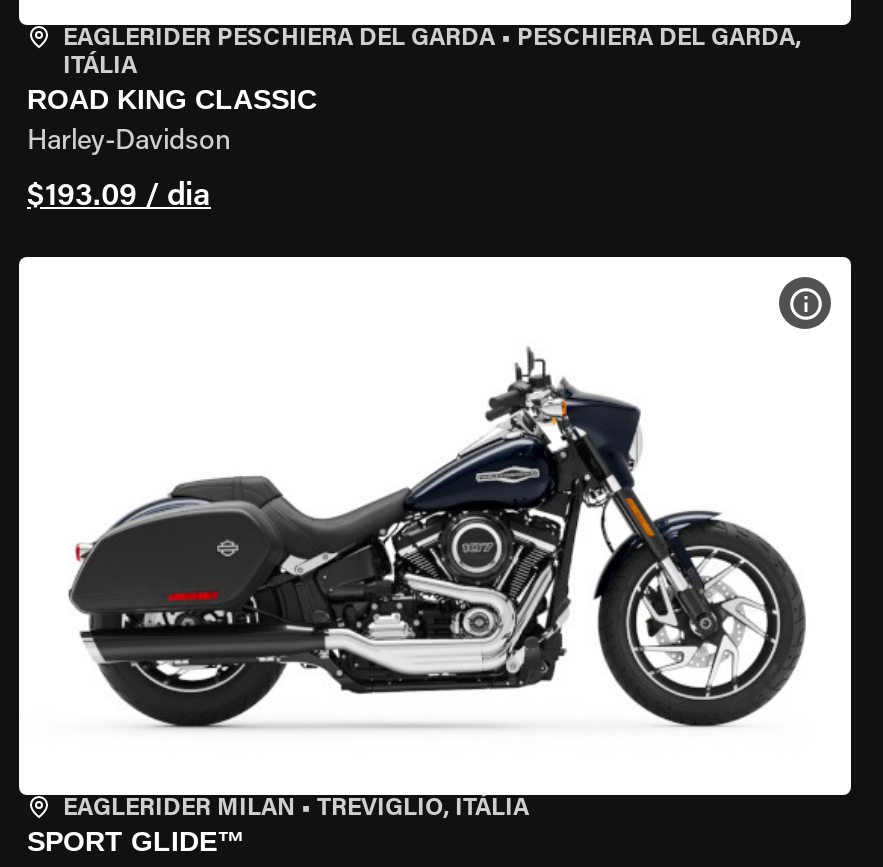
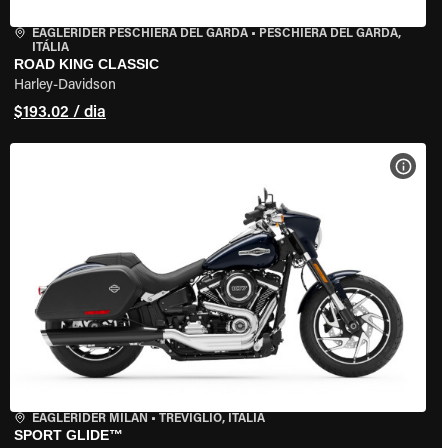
[27,181,211,213] $193.09 / dia -> [14,105,106,121] $193.02 / dia

